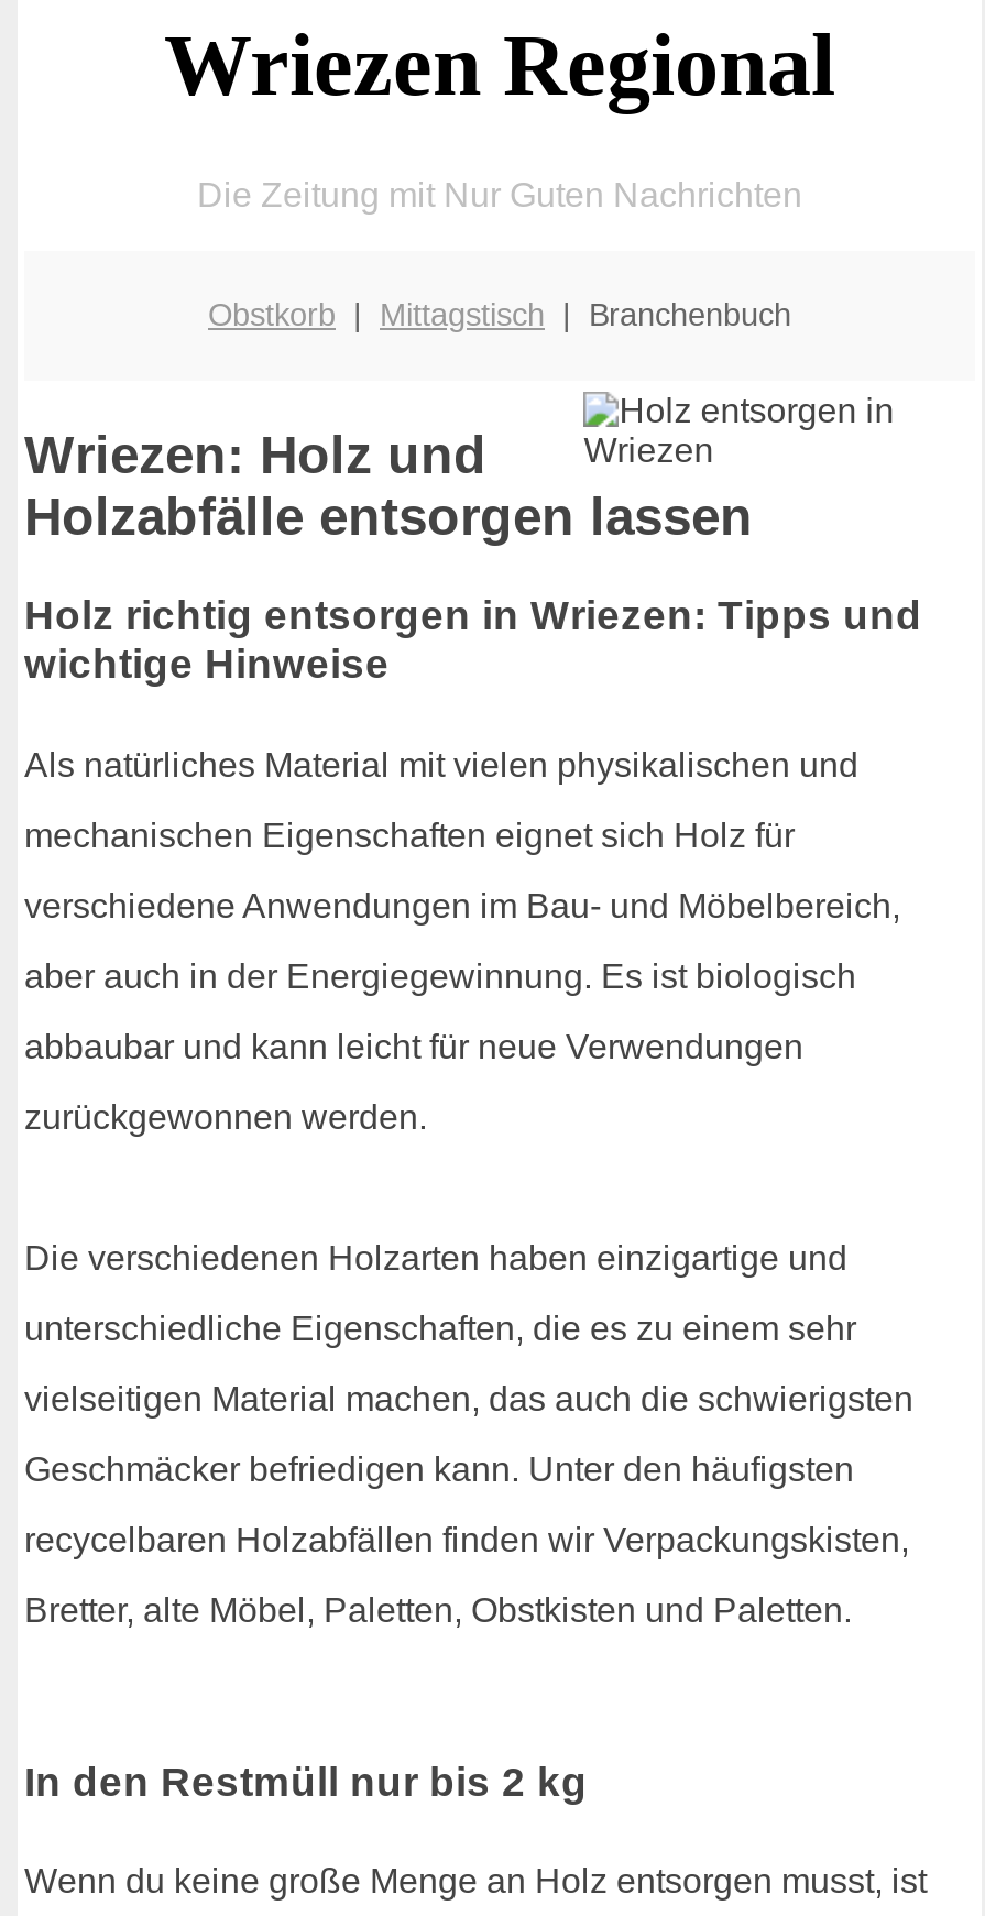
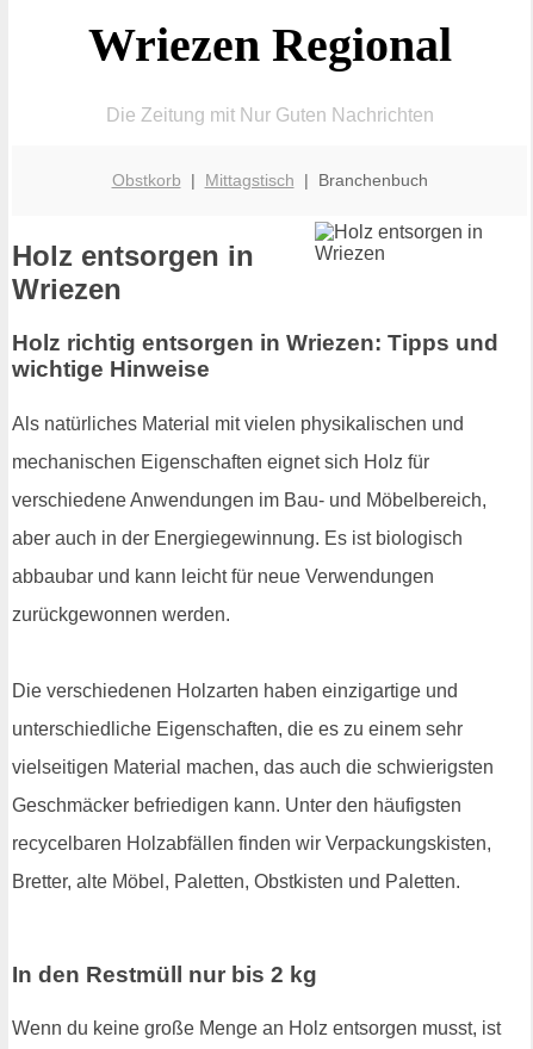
[24,425,753,547] Wriezen: Holz und | Holzabfälle entsorgen lassen -> [12,240,254,306] Holz entsorgen in | Wriezen

